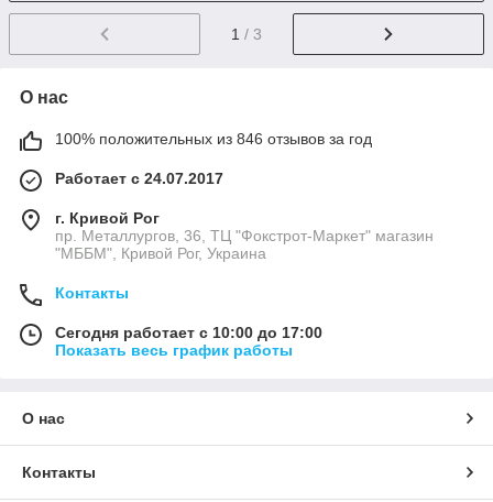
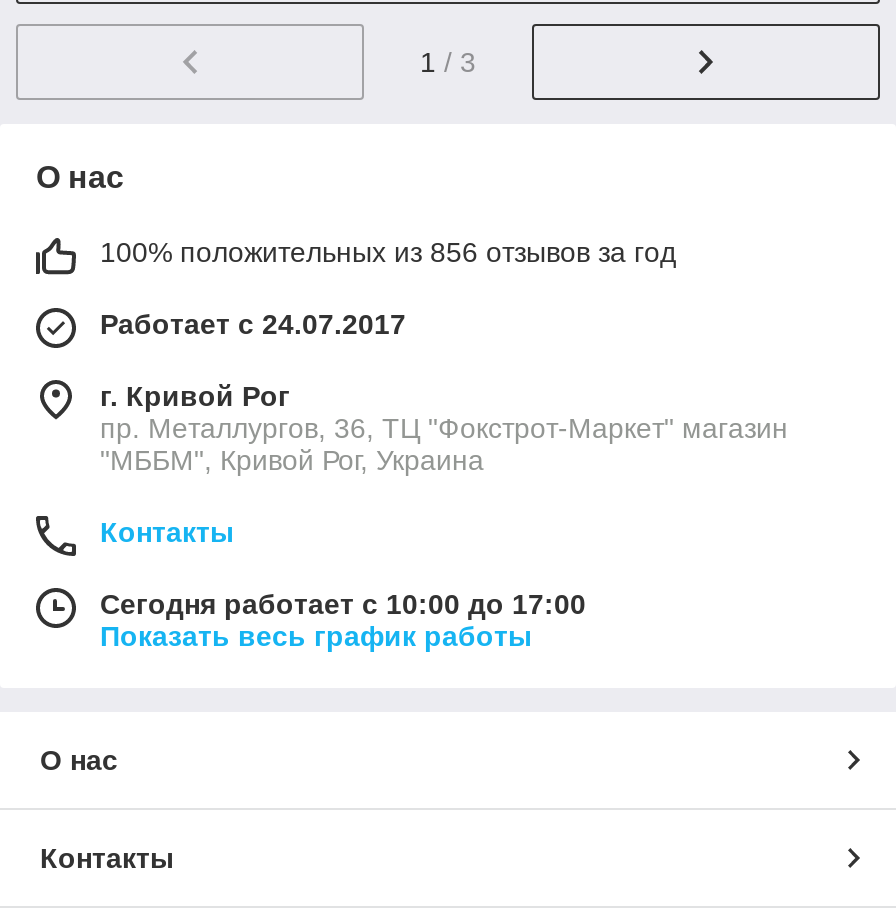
[55,130,372,148] 100% положительных из 846 отзывов за год -> [100,236,676,268] 100% положительных из 856 отзывов за год

